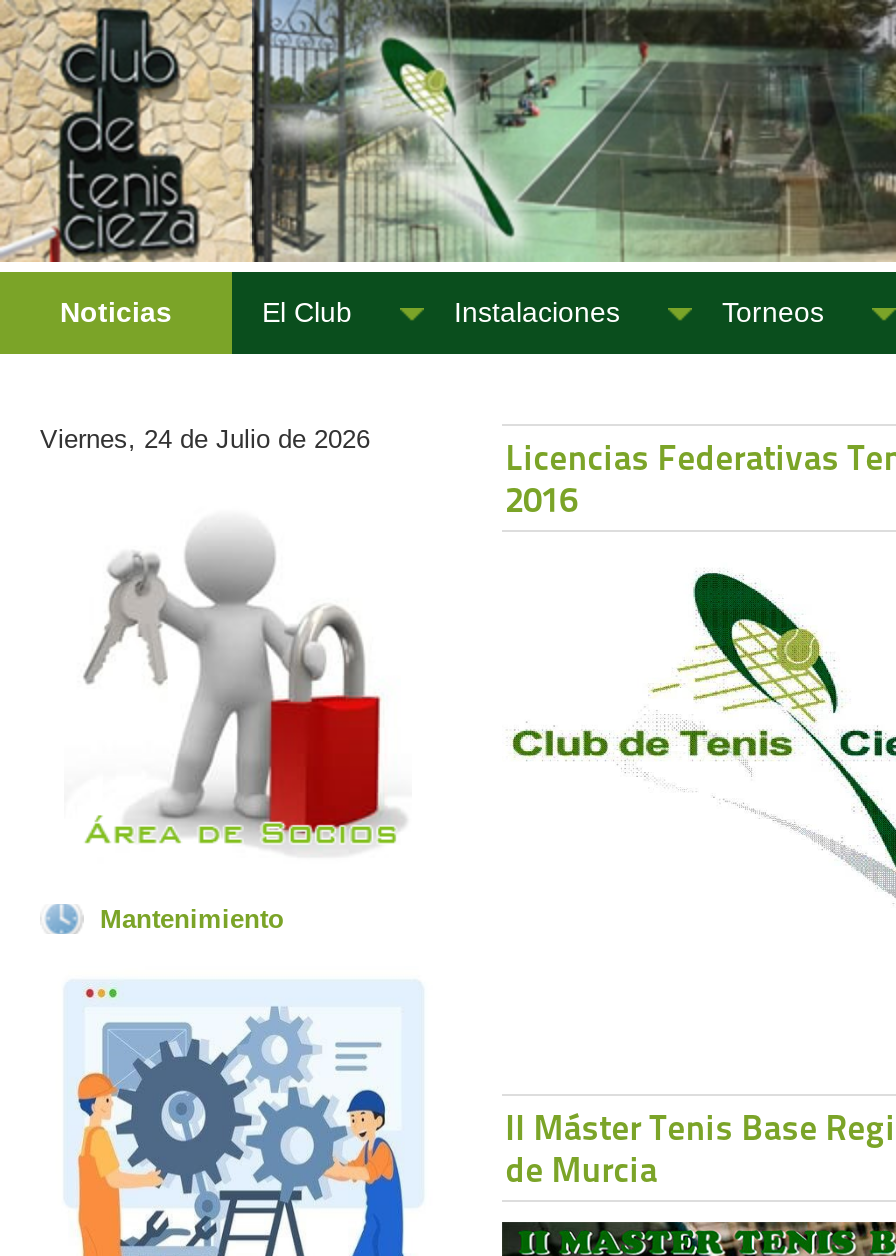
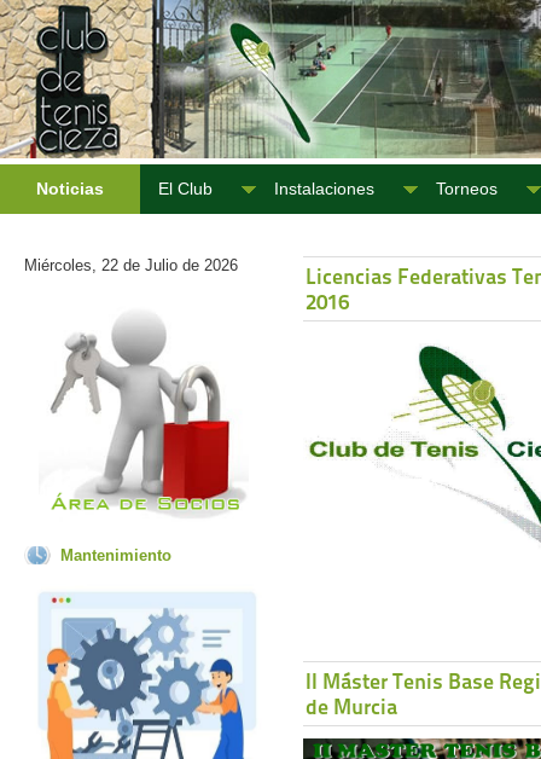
[40,424,370,454] Viernes, 24 de Julio de 2026 -> [24,256,238,274] Miércoles, 22 de Julio de 2026

